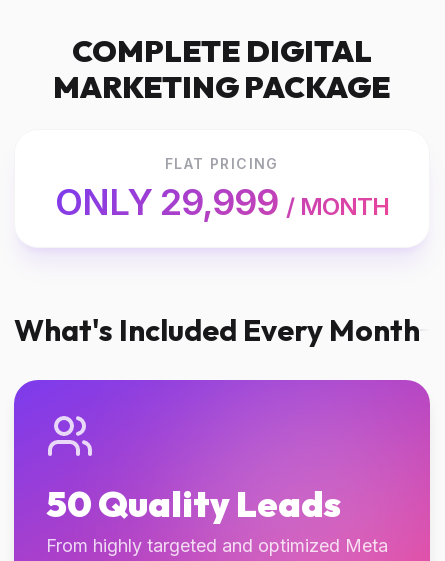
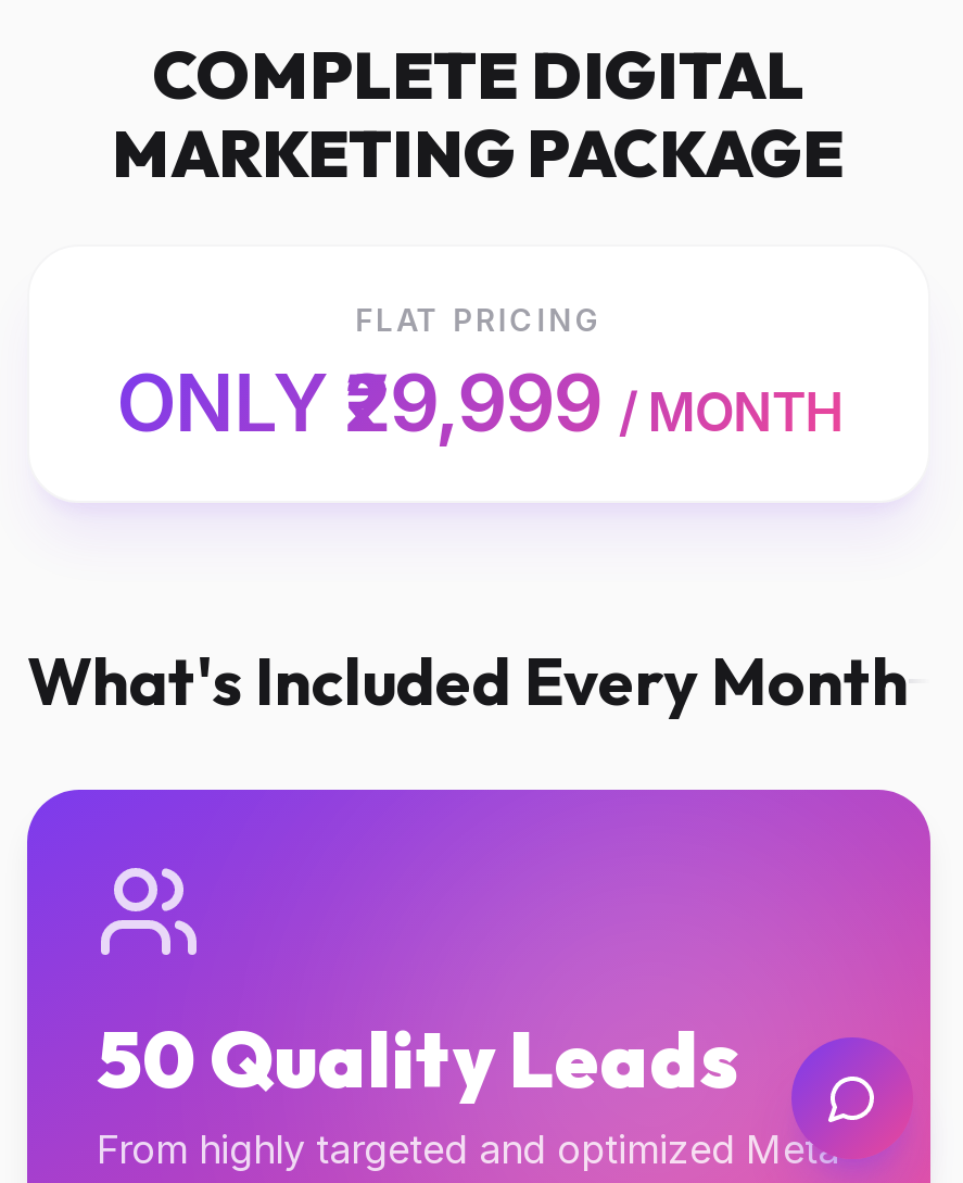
none -> [791,1037,896,1122] [image]

